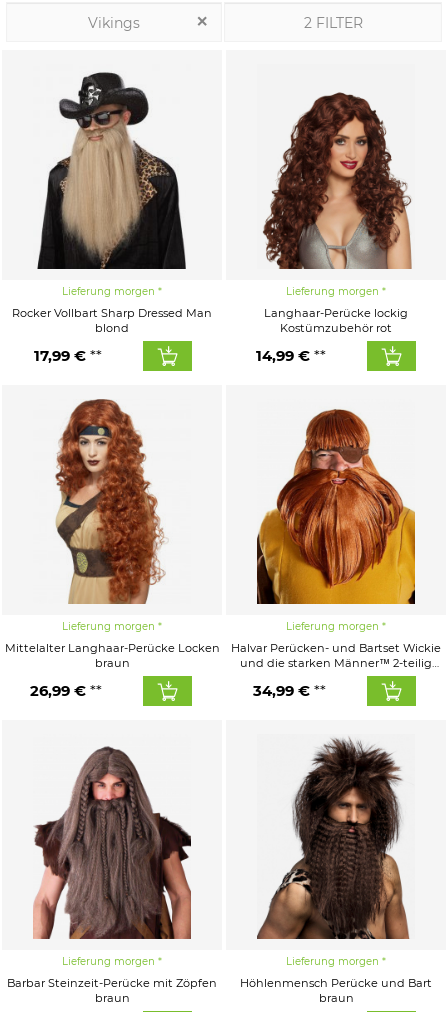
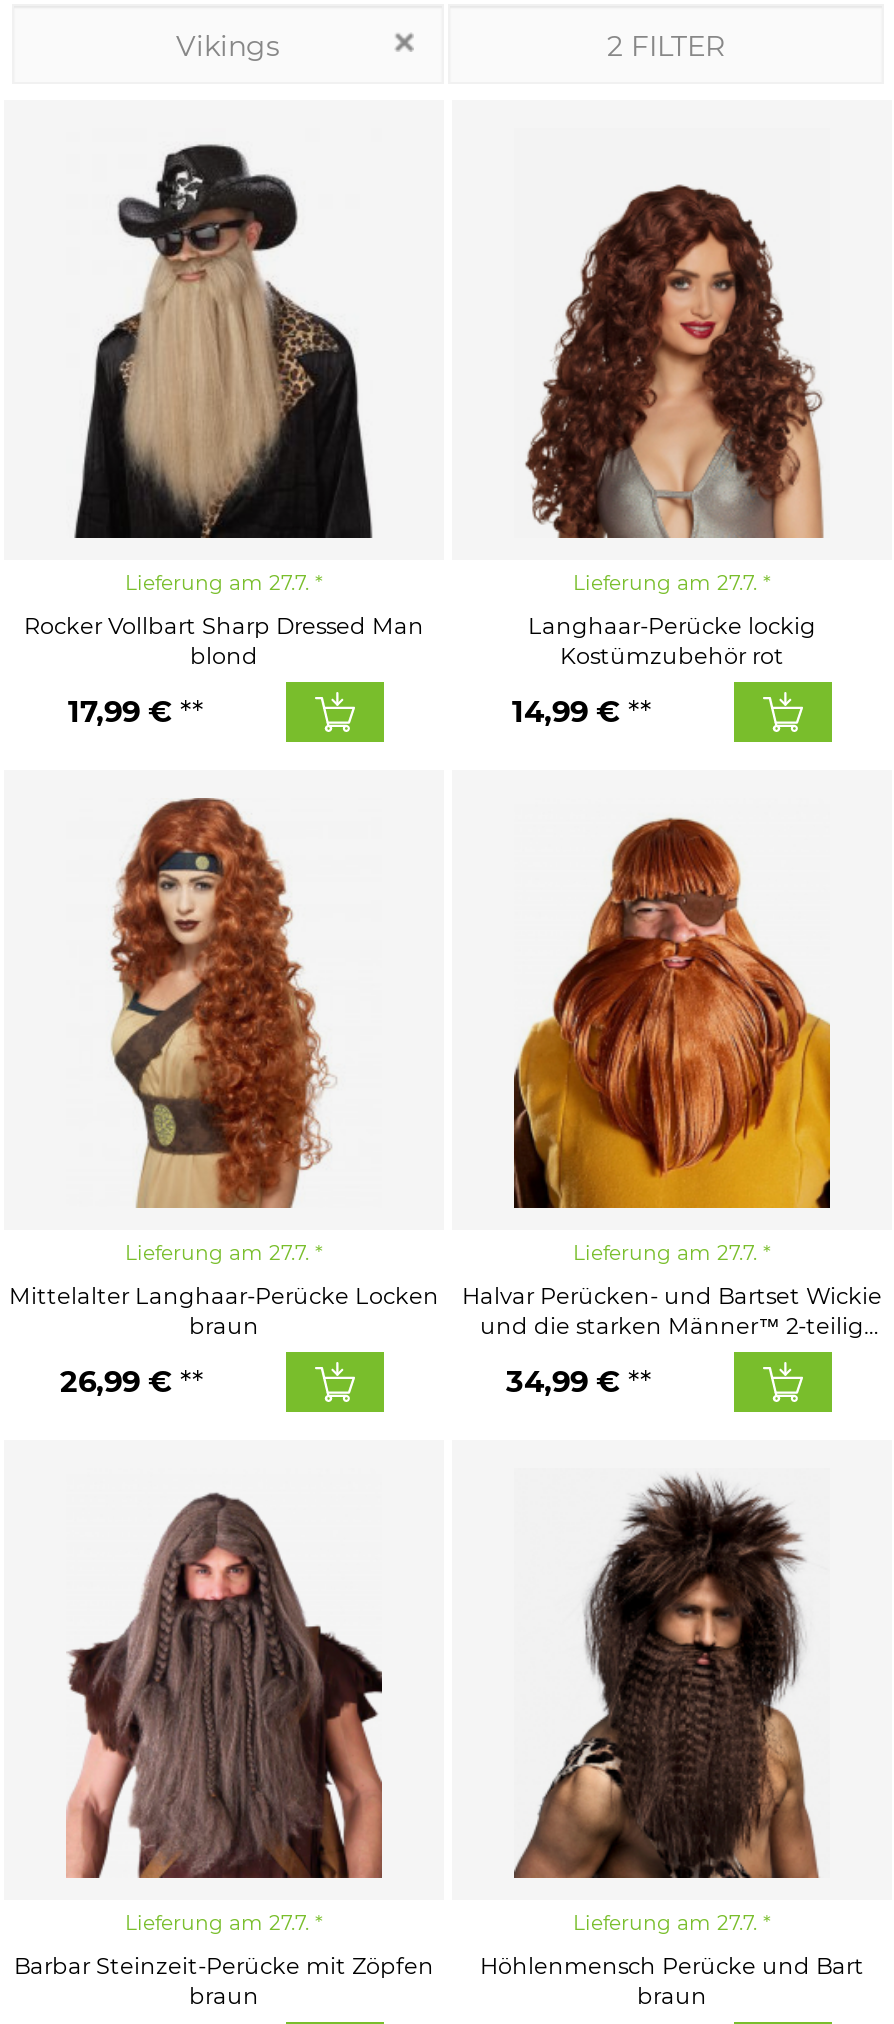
[62,285,155,298] Lieferung morgen -> [125,570,309,596] Lieferung am 27.7.
[286,285,379,298] Lieferung morgen -> [573,570,757,596] Lieferung am 27.7.
[62,620,155,633] Lieferung morgen -> [125,1240,309,1266] Lieferung am 27.7.
[286,620,379,633] Lieferung morgen -> [573,1240,757,1266] Lieferung am 27.7.
[62,955,155,968] Lieferung morgen -> [125,1910,309,1936] Lieferung am 27.7.
[286,955,379,968] Lieferung morgen -> [573,1910,757,1936] Lieferung am 27.7.

